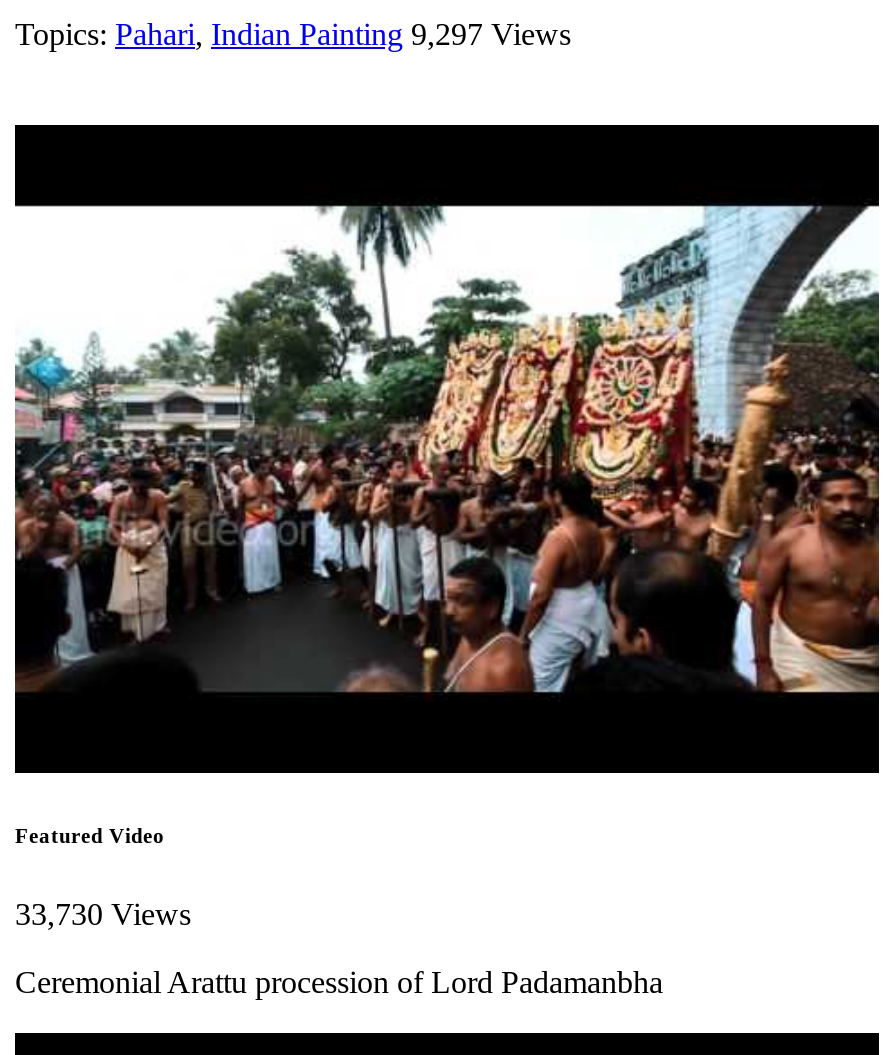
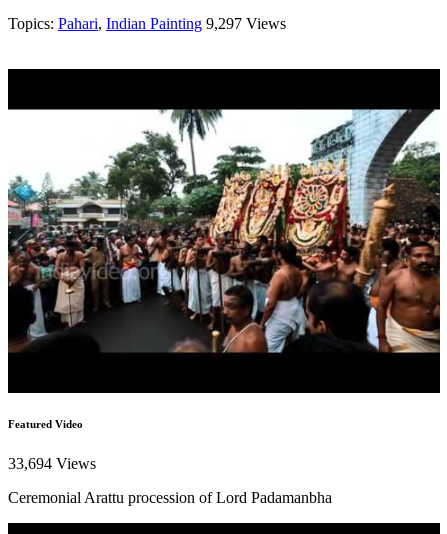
[15,896,191,930] 33,730 Views -> [8,454,96,471] 33,694 Views

